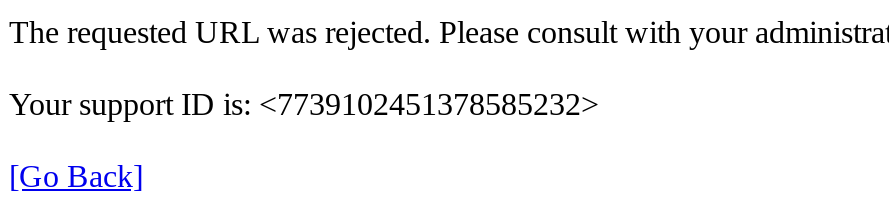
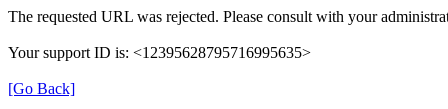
[9,87,599,121] Your support ID is: <7739102451378585232> -> [8,44,311,61] Your support ID is: <12395628795716995635>

